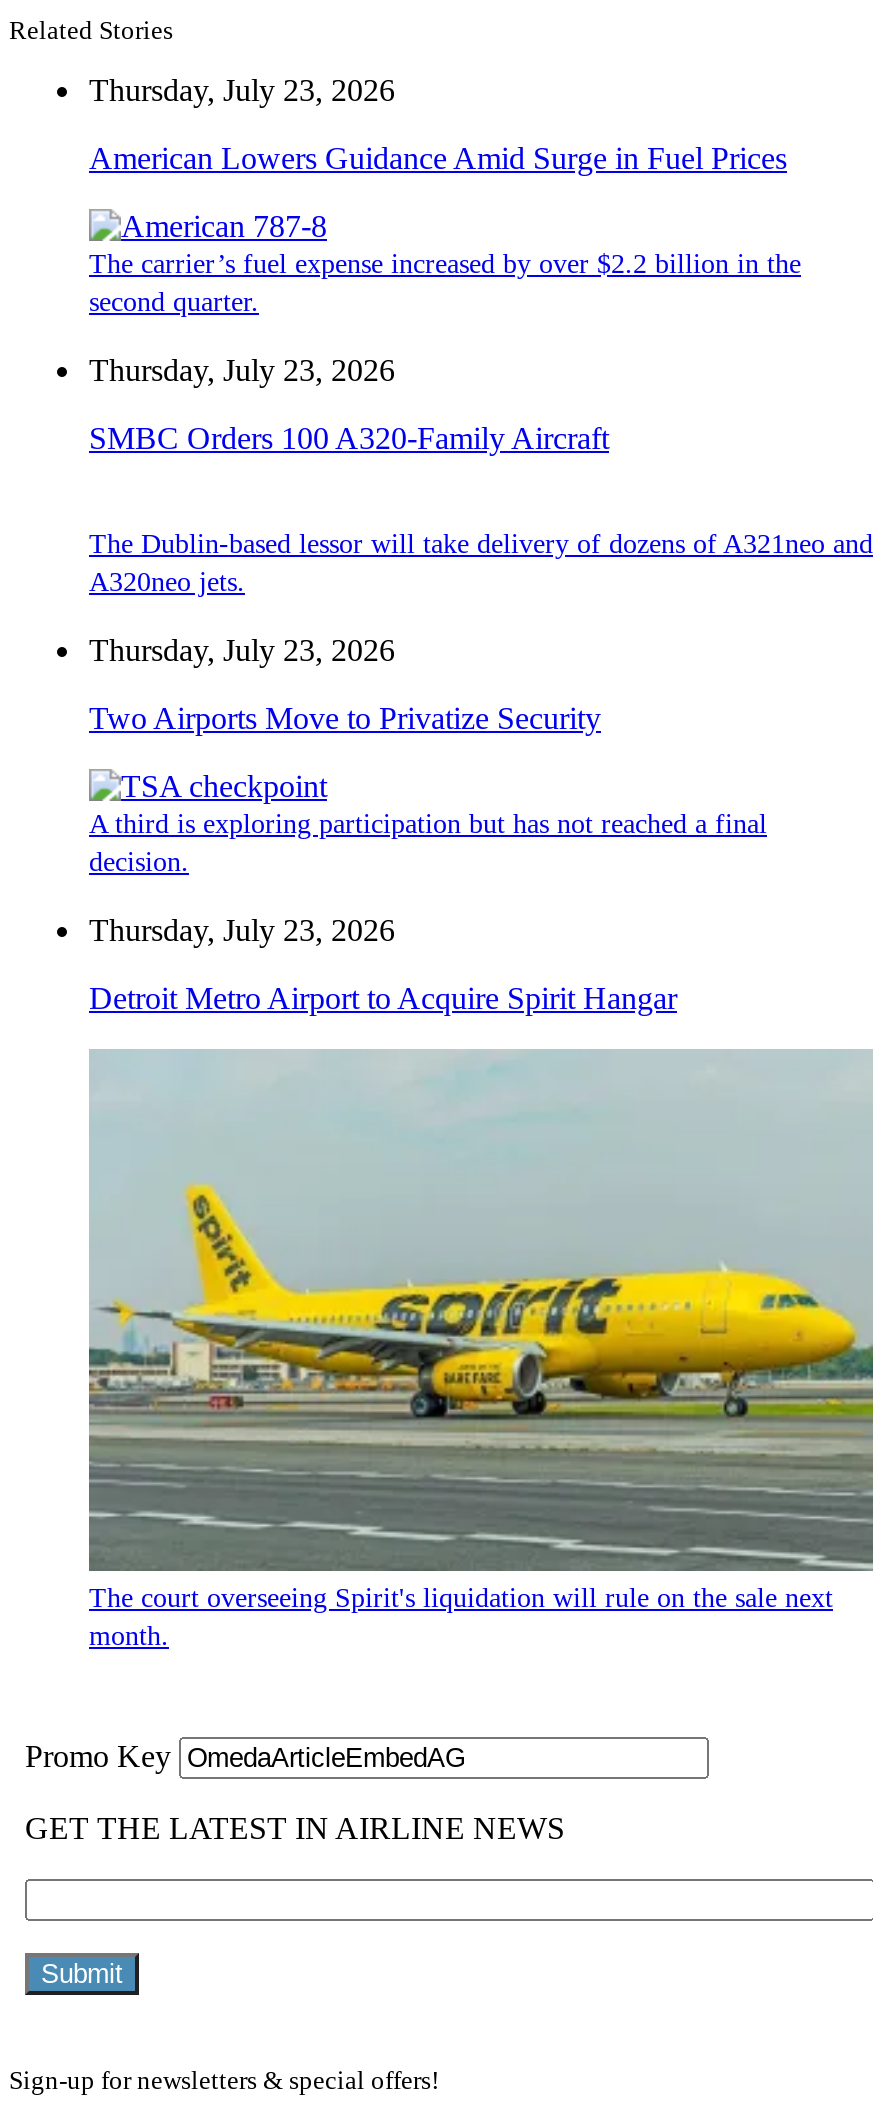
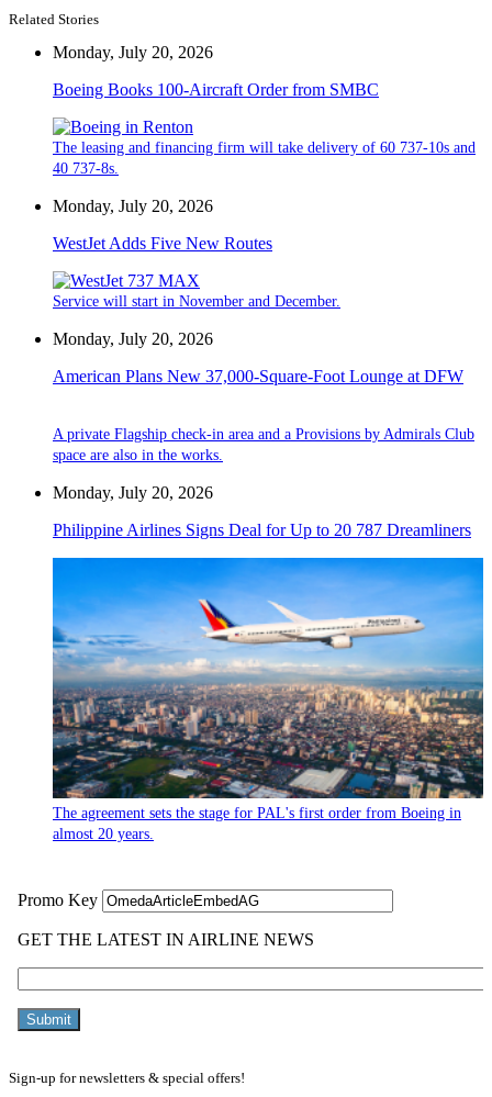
[89,72,395,106] Thursday, July 23, 2026 -> [53,42,213,61] Monday, July 20, 2026
[89,140,787,174] American Lowers Guidance Amid Surge in Fuel Prices -> [53,80,379,98] Boeing Books 100-Aircraft Order from SMBC
[89,248,801,316] The carrier’s fuel expense increased by over $2.2 billion in the | second quarter. -> [53,139,476,176] The leasing and financing firm will take delivery of 60 737-10s and | 40 737-8s.
[89,352,395,386] Thursday, July 23, 2026 -> [53,196,213,215] Monday, July 20, 2026
[89,420,609,454] SMBC Orders 100 A320-Family Aircraft -> [53,233,272,252] WestJet Adds Five New Routes
[89,528,873,596] The Dublin-based lessor will take delivery of dozens of A321neo and | A320neo jets. -> [53,293,340,309] Service will start in November and December.
[89,632,395,666] Thursday, July 23, 2026 -> [53,329,213,348] Monday, July 20, 2026
[89,700,601,734] Two Airports Move to Privatize Security -> [53,366,463,385] American Plans New 37,000-Square-Foot Lounge at DFW
[89,808,767,876] A third is exploring participation but has not reached a final | decision. -> [53,426,474,463] A private Flagship check-in area and a Provisions by Admirals Club | space are also in the works.
[89,912,395,946] Thursday, July 23, 2026 -> [53,483,213,501] Monday, July 20, 2026
[89,980,677,1014] Detroit Metro Airport to Acquire Spirit Hangar -> [53,520,471,539] Philippine Airlines Signs Deal for Up to 20 787 Dreamliners
[89,1113,875,1651] [image] | The court overseeing Spirit's liquidation will rule on the sale next | month. -> [52,557,484,842] [image] | The agreement sets the stage for PAL's first order from Boeing in | almost 20 years.

